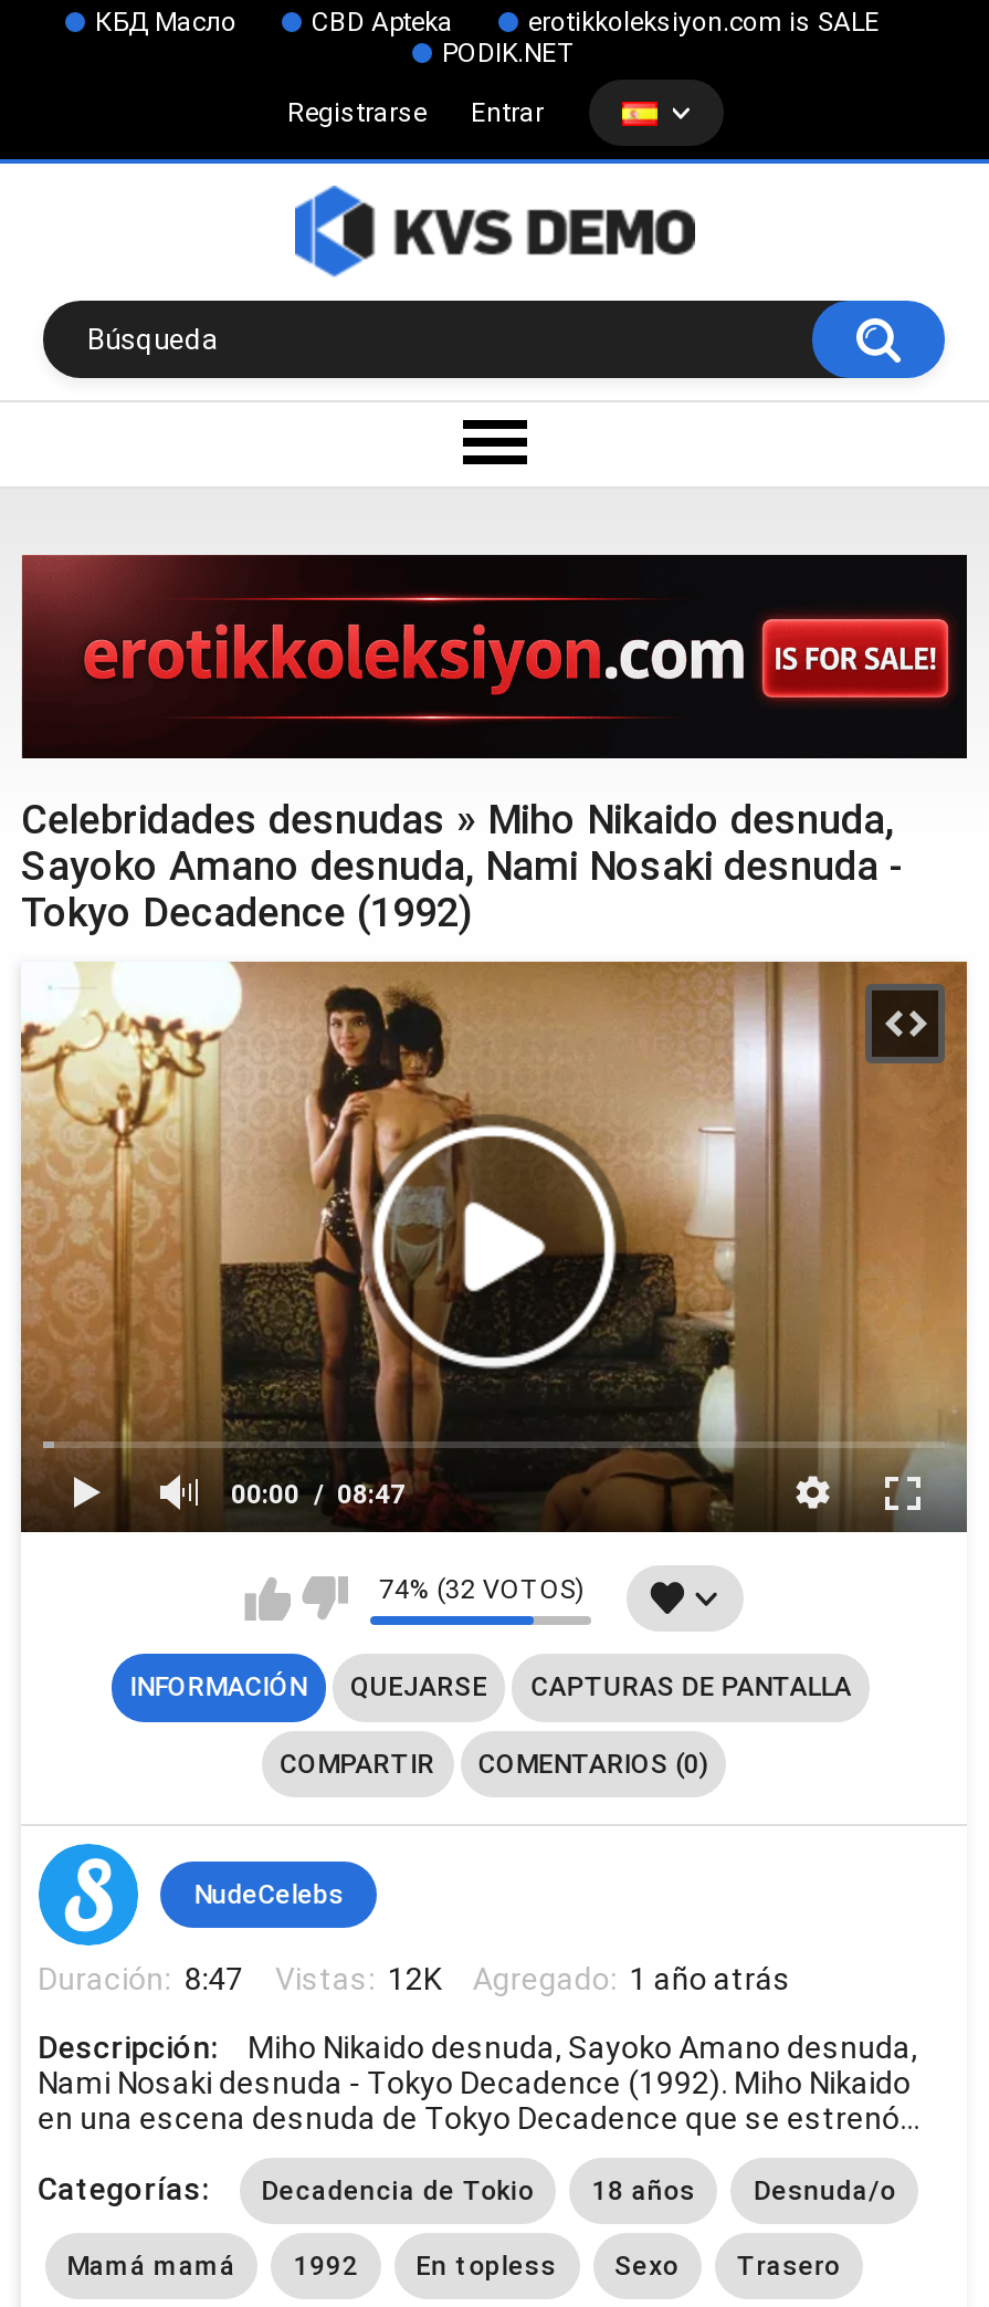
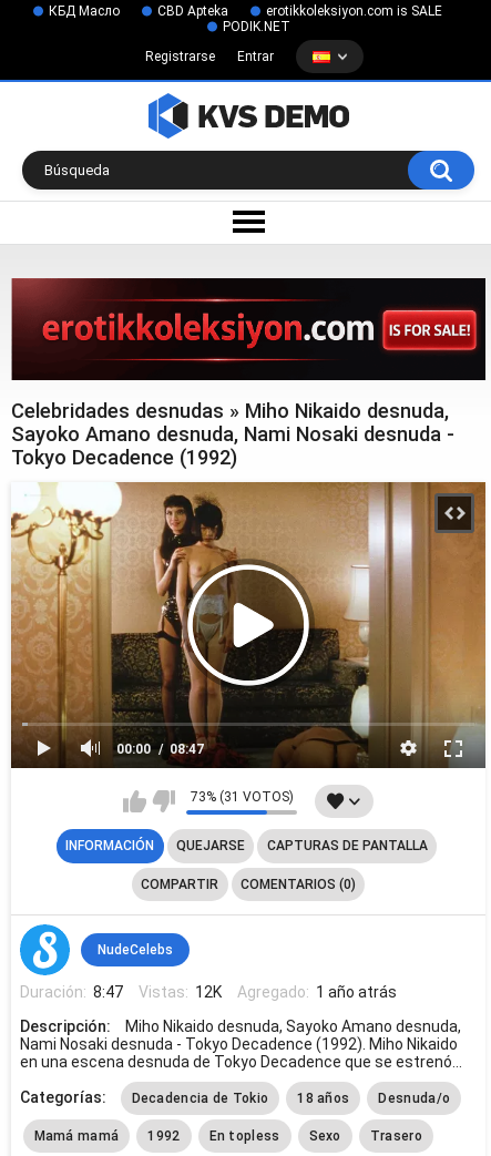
[379,1573,584,1604] 74% (32 VOTOS) -> [190,789,293,804] 73% (31 VOTOS)

